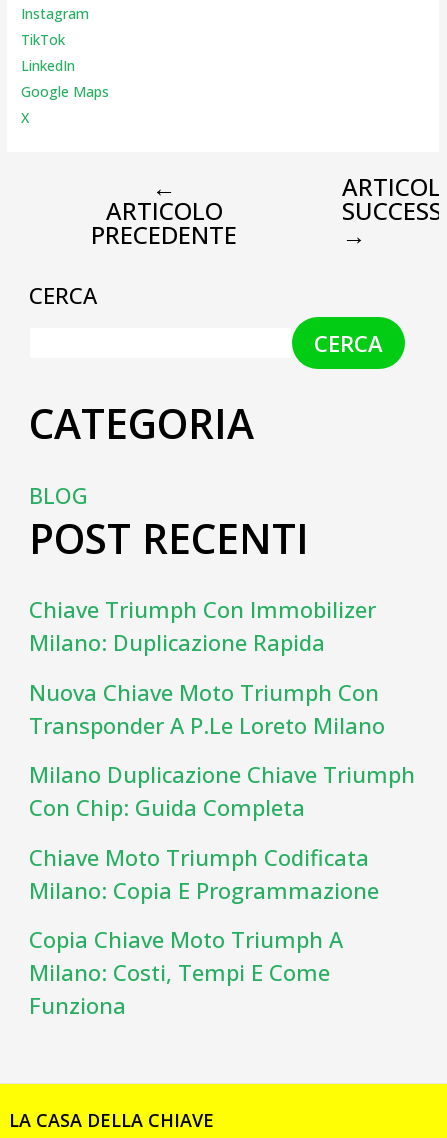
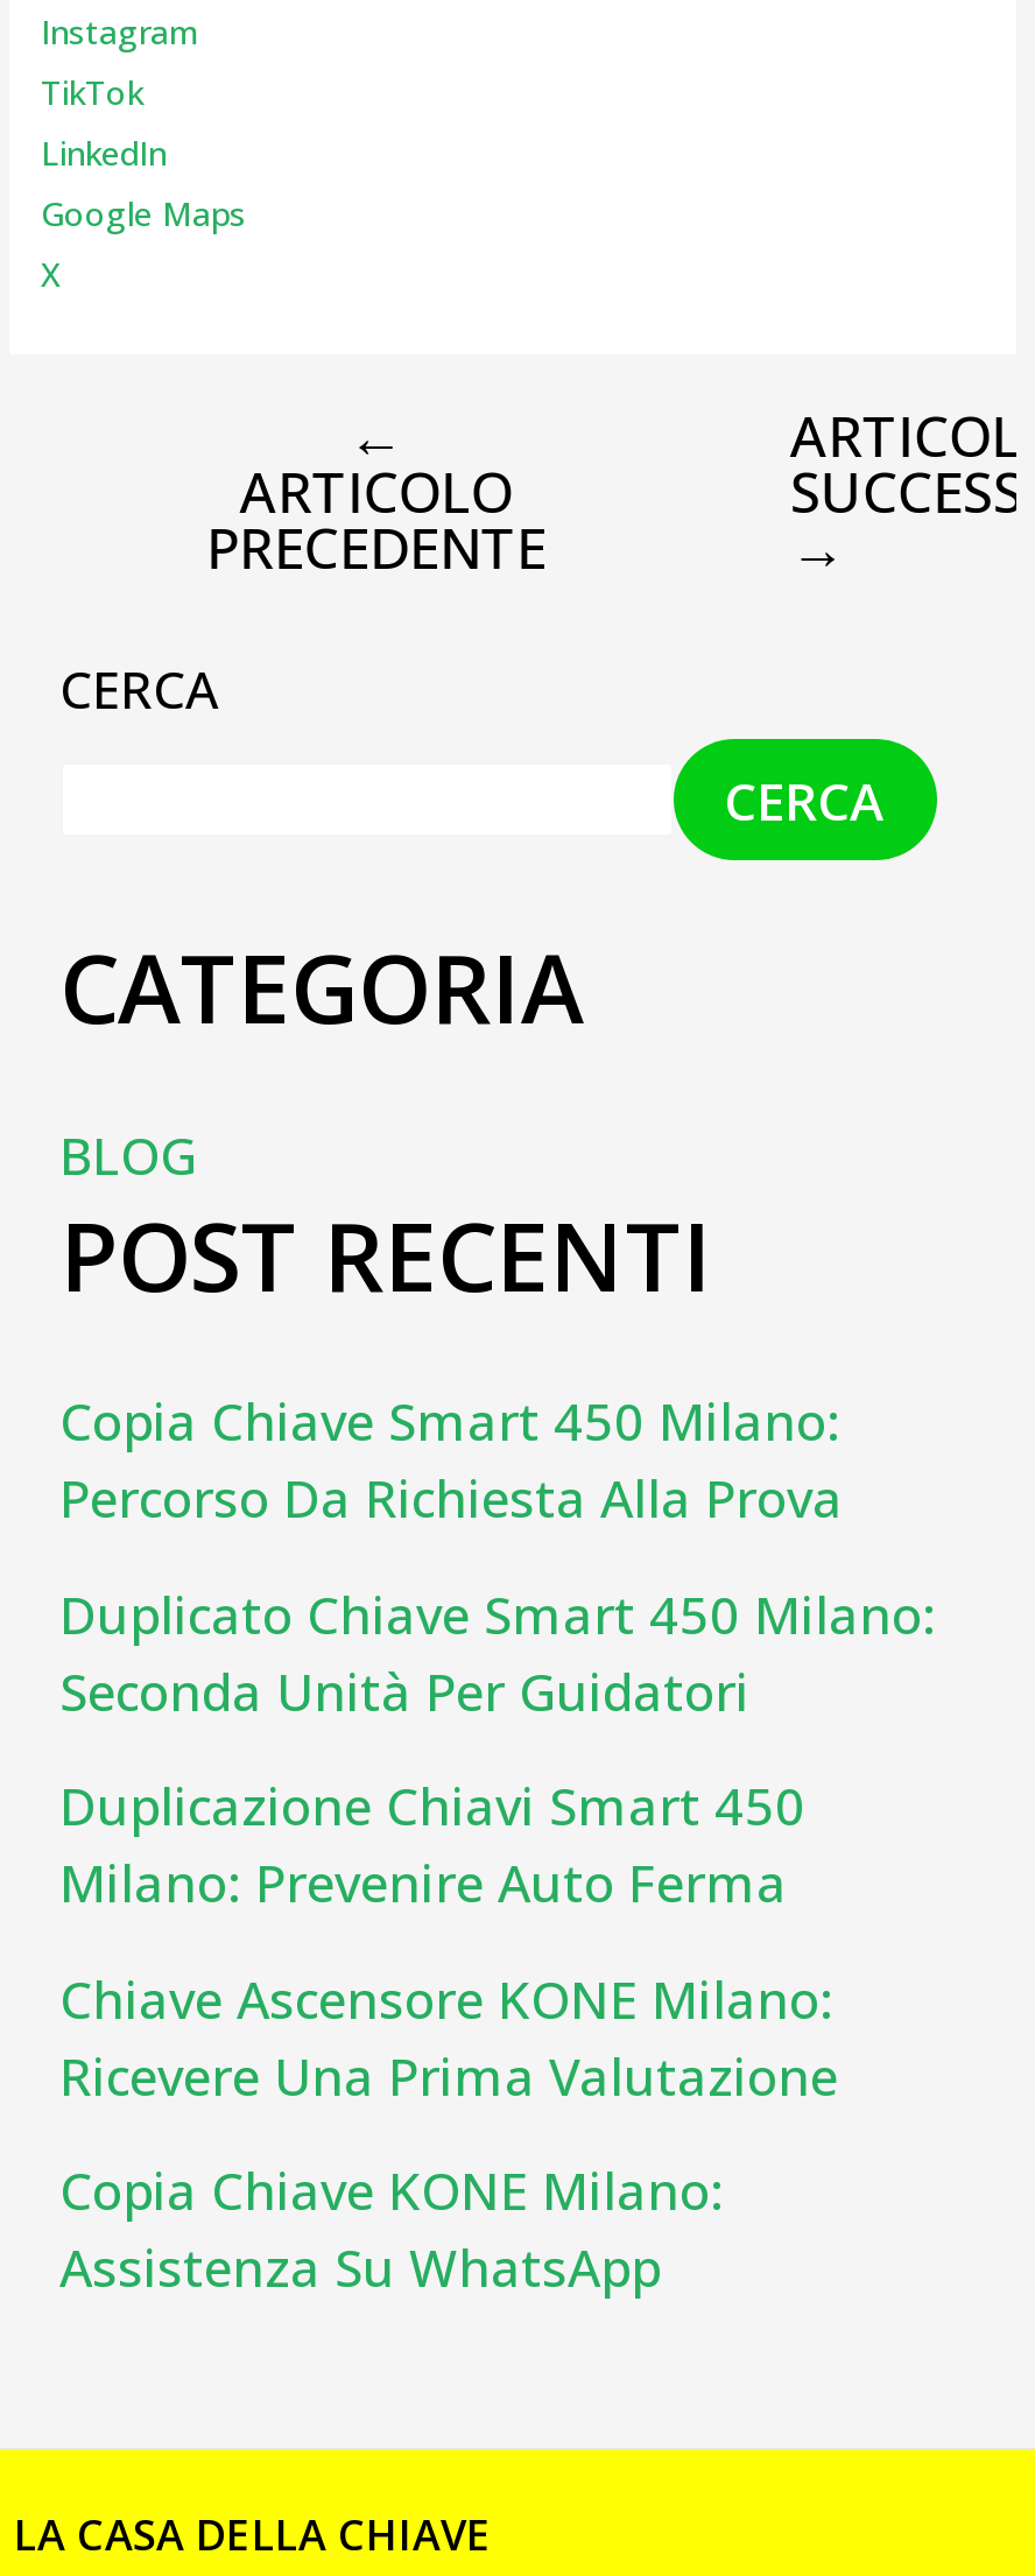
[28,594,375,657] Chiave Triumph Con Immobilizer | Milano: Duplicazione Rapida -> [59,1385,843,1532] Copia Chiave Smart 450 Milano: | Percorso Da Richiesta Alla Prova
[28,677,384,740] Nuova Chiave Moto Triumph Con | Transponder A P.le Loreto Milano -> [59,1577,936,1724] Duplicato Chiave Smart 450 Milano: | Seconda Unità Per Guidatori
[28,759,414,822] Milano Duplicazione Chiave Triumph | Con Chip: Guida Completa -> [59,1770,805,1916] Duplicazione Chiavi Smart 450 | Milano: Prevenire Auto Ferma
[28,842,378,905] Chiave Moto Triumph Codificata | Milano: Copia E Programmazione -> [59,1962,838,2109] Chiave Ascensore KONE Milano: | Ricevere Una Prima Valutazione
[28,924,342,1020] Copia Chiave Moto Triumph A | Milano: Costi, Tempi E Come | Funziona -> [59,2154,724,2301] Copia Chiave KONE Milano: | Assistenza Su WhatsApp

